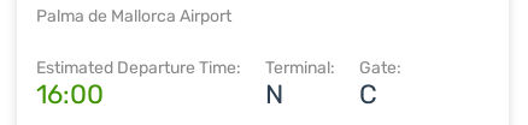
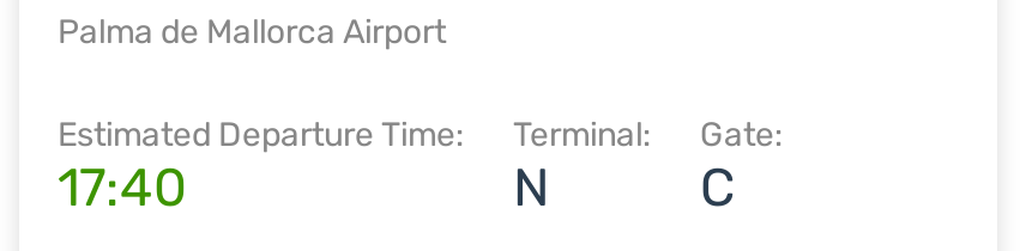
[36,78,104,111] 16:00 -> [58,155,187,220] 17:40

